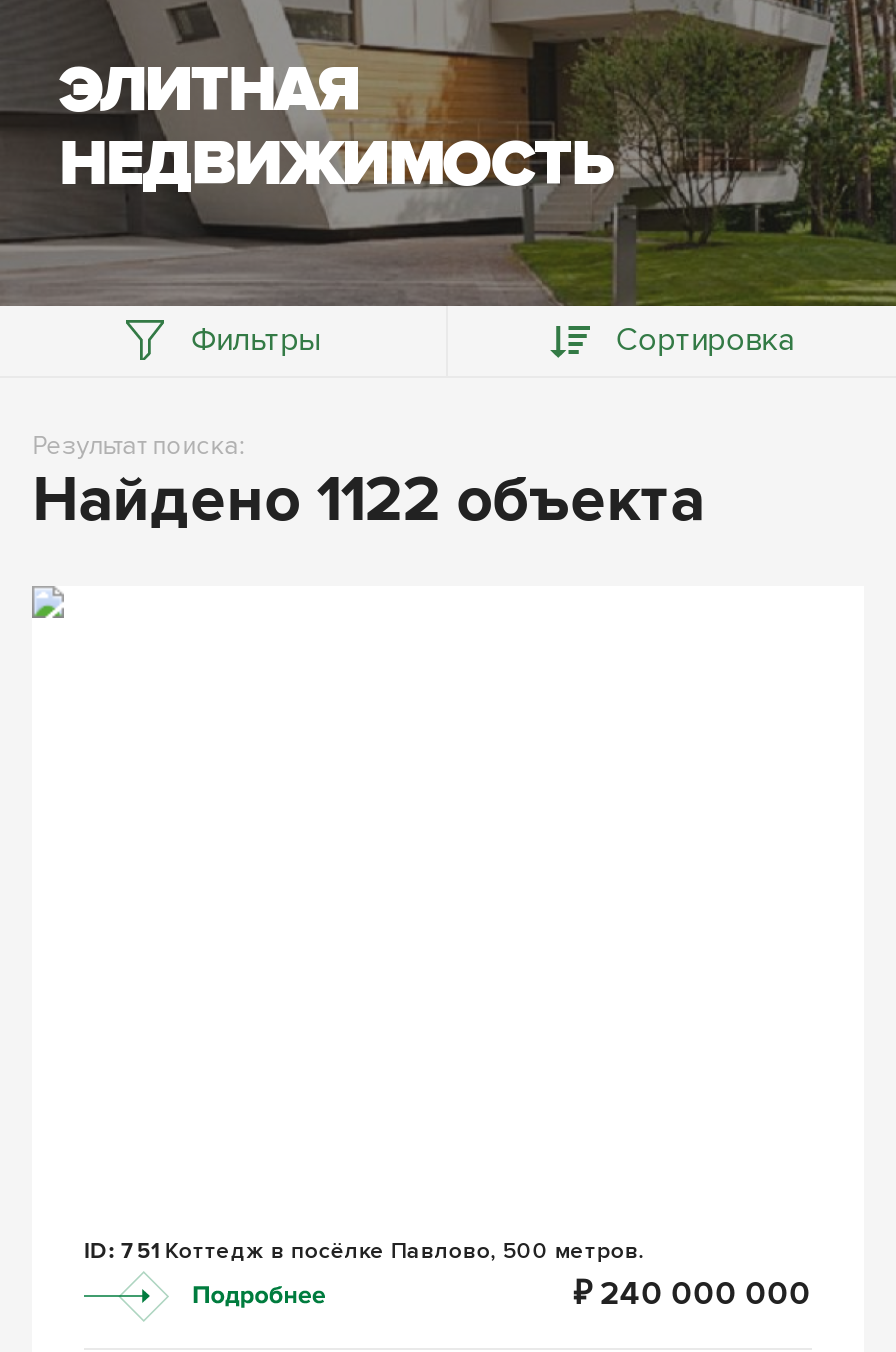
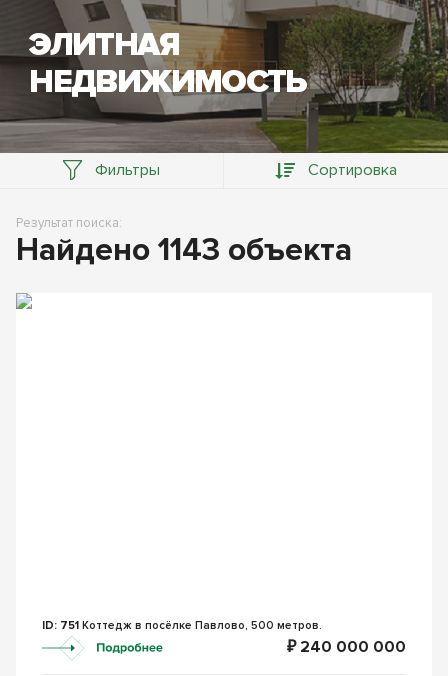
[32,461,704,539] Найдено 1122 объекта -> [16,230,352,269] Найдено 1143 объекта

